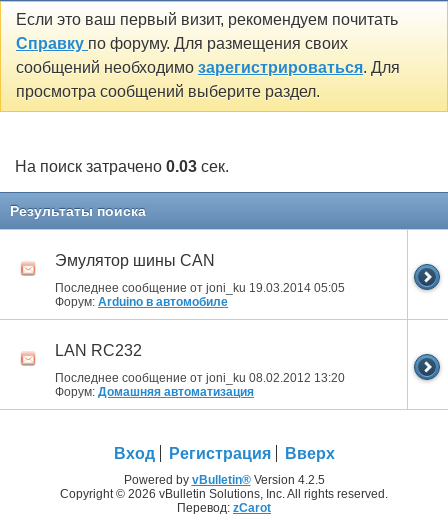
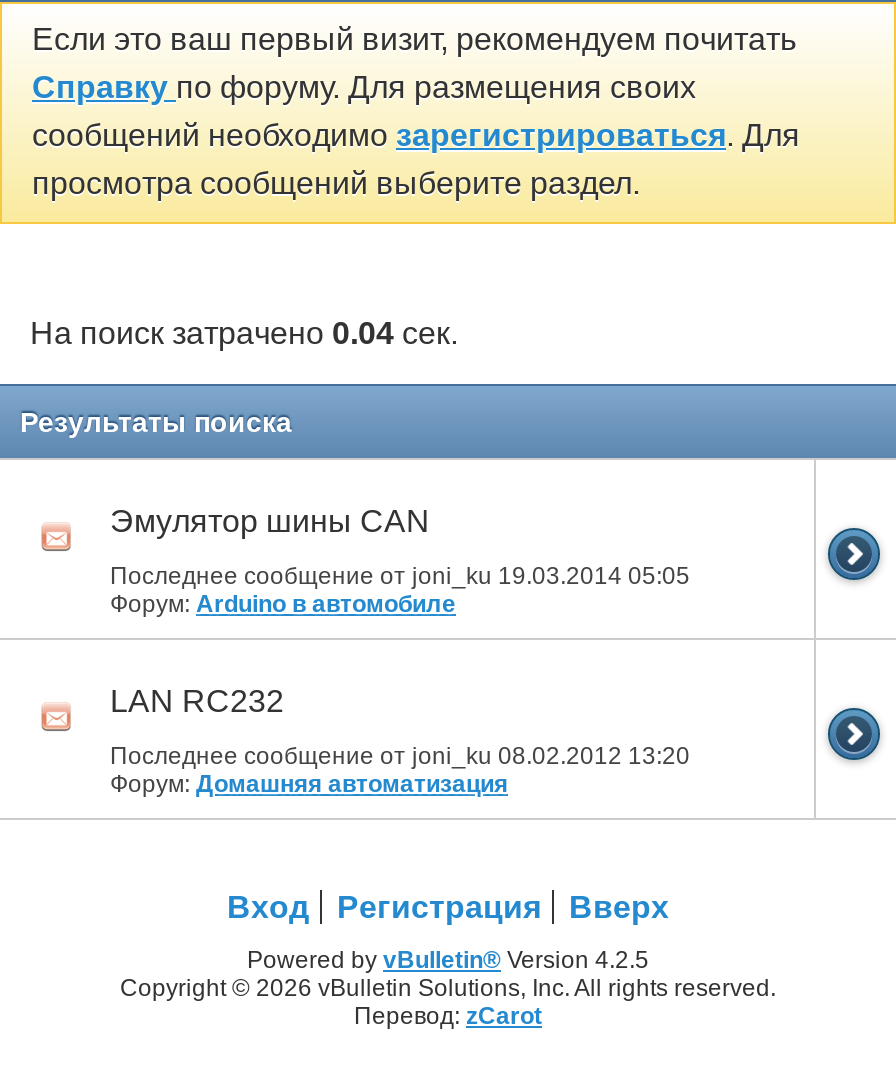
[15,158,229,175] На поиск затрачено 0.03 сек. -> [30,316,458,350] На поиск затрачено 0.04 сек.

